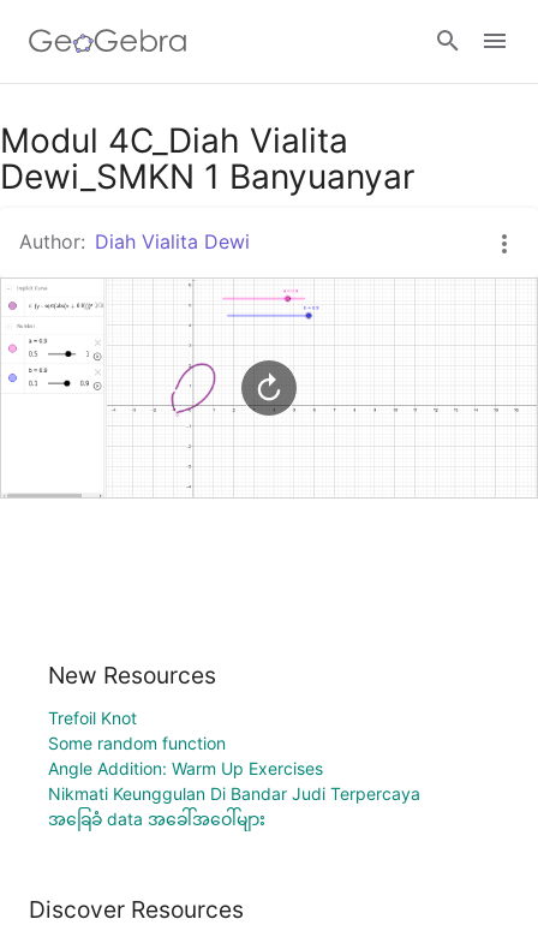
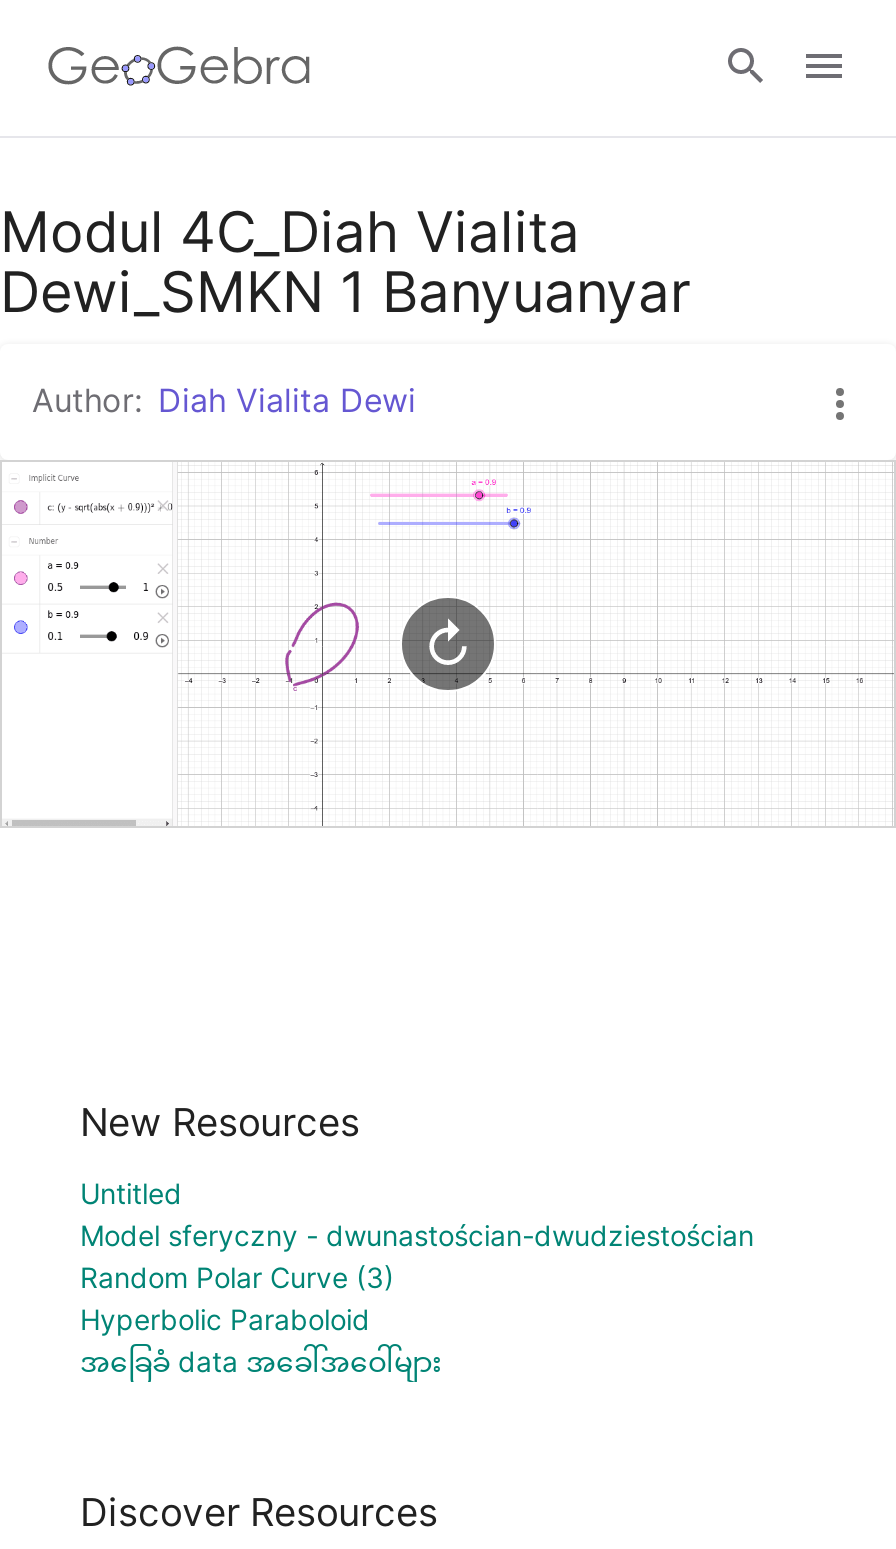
[48,707,420,803] Trefoil Knot | Some random function | Angle Addition: Warm Up Exercises | Nikmati Keunggulan Di Bandar Judi Terpercaya -> [80,1176,754,1336] Untitled | Model sferyczny - dwunastościan-dwudziestościan | Random Polar Curve (3) | Hyperbolic Paraboloid

